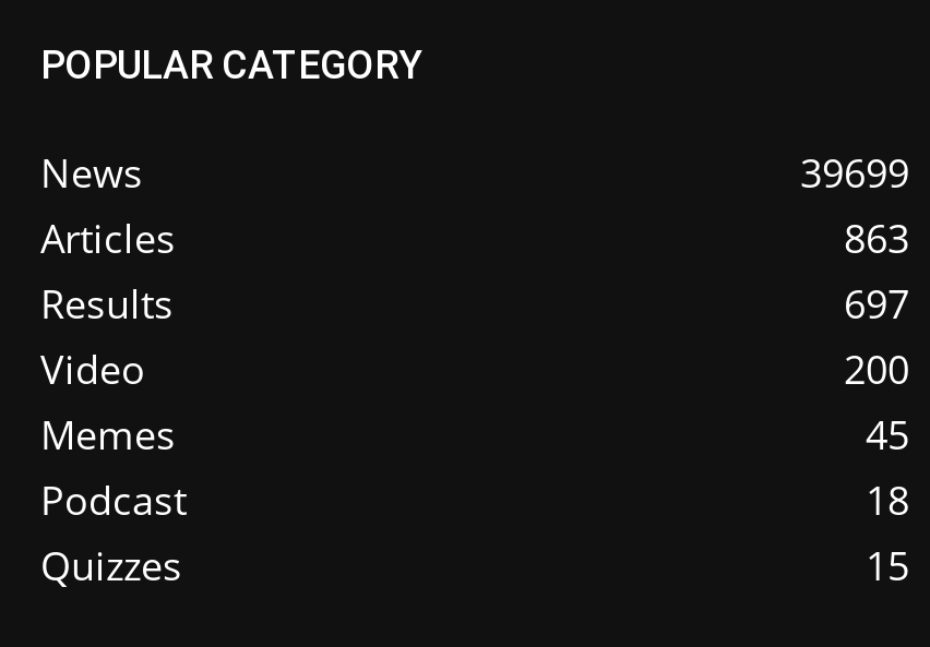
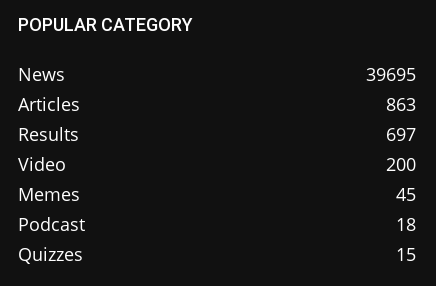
[800,147,909,199] 39699 -> [366,62,416,86] 39695

